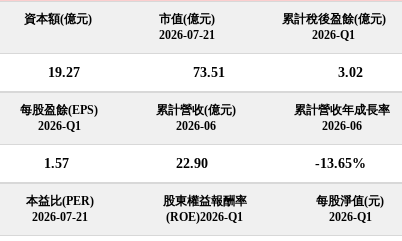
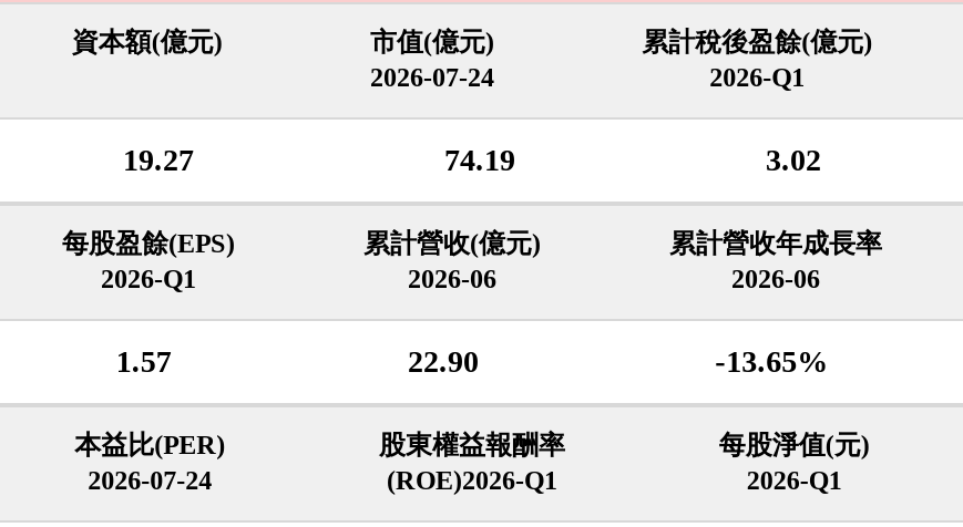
[159,28,215,42] 2026-07-21 -> [370,62,494,93] 2026-07-24
[192,64,224,80] 73.51 -> [444,142,515,177] 74.19
[32,210,88,224] 2026-07-21 -> [88,465,212,496] 2026-07-24

